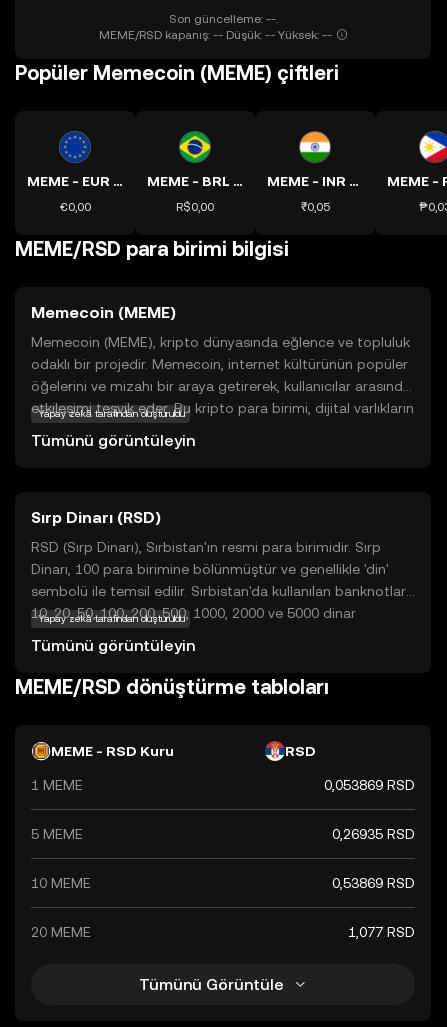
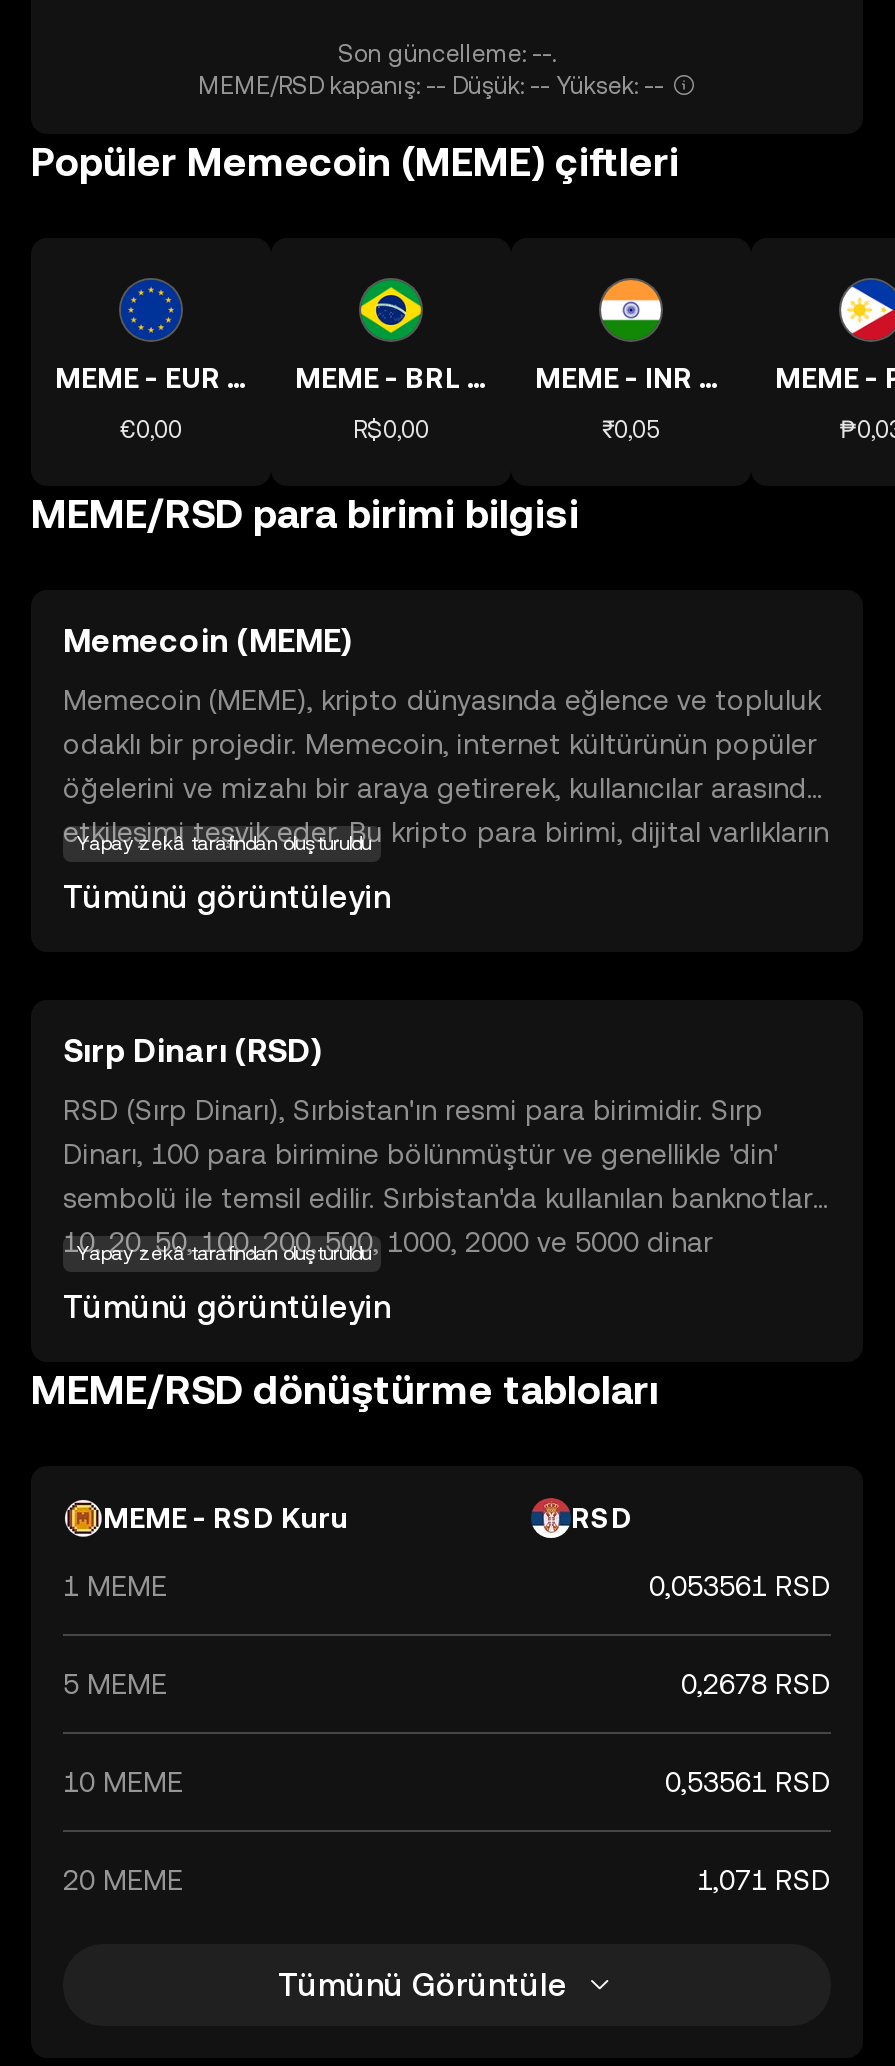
[324,777,415,793] 0,053869 RSD -> [649,1570,831,1602] 0,053561 RSD
[332,826,415,842] 0,26935 RSD -> [681,1668,831,1700] 0,2678 RSD
[332,875,415,891] 0,53869 RSD -> [665,1766,831,1798] 0,53561 RSD
[348,924,415,940] 1,077 RSD -> [697,1864,831,1896] 1,071 RSD

